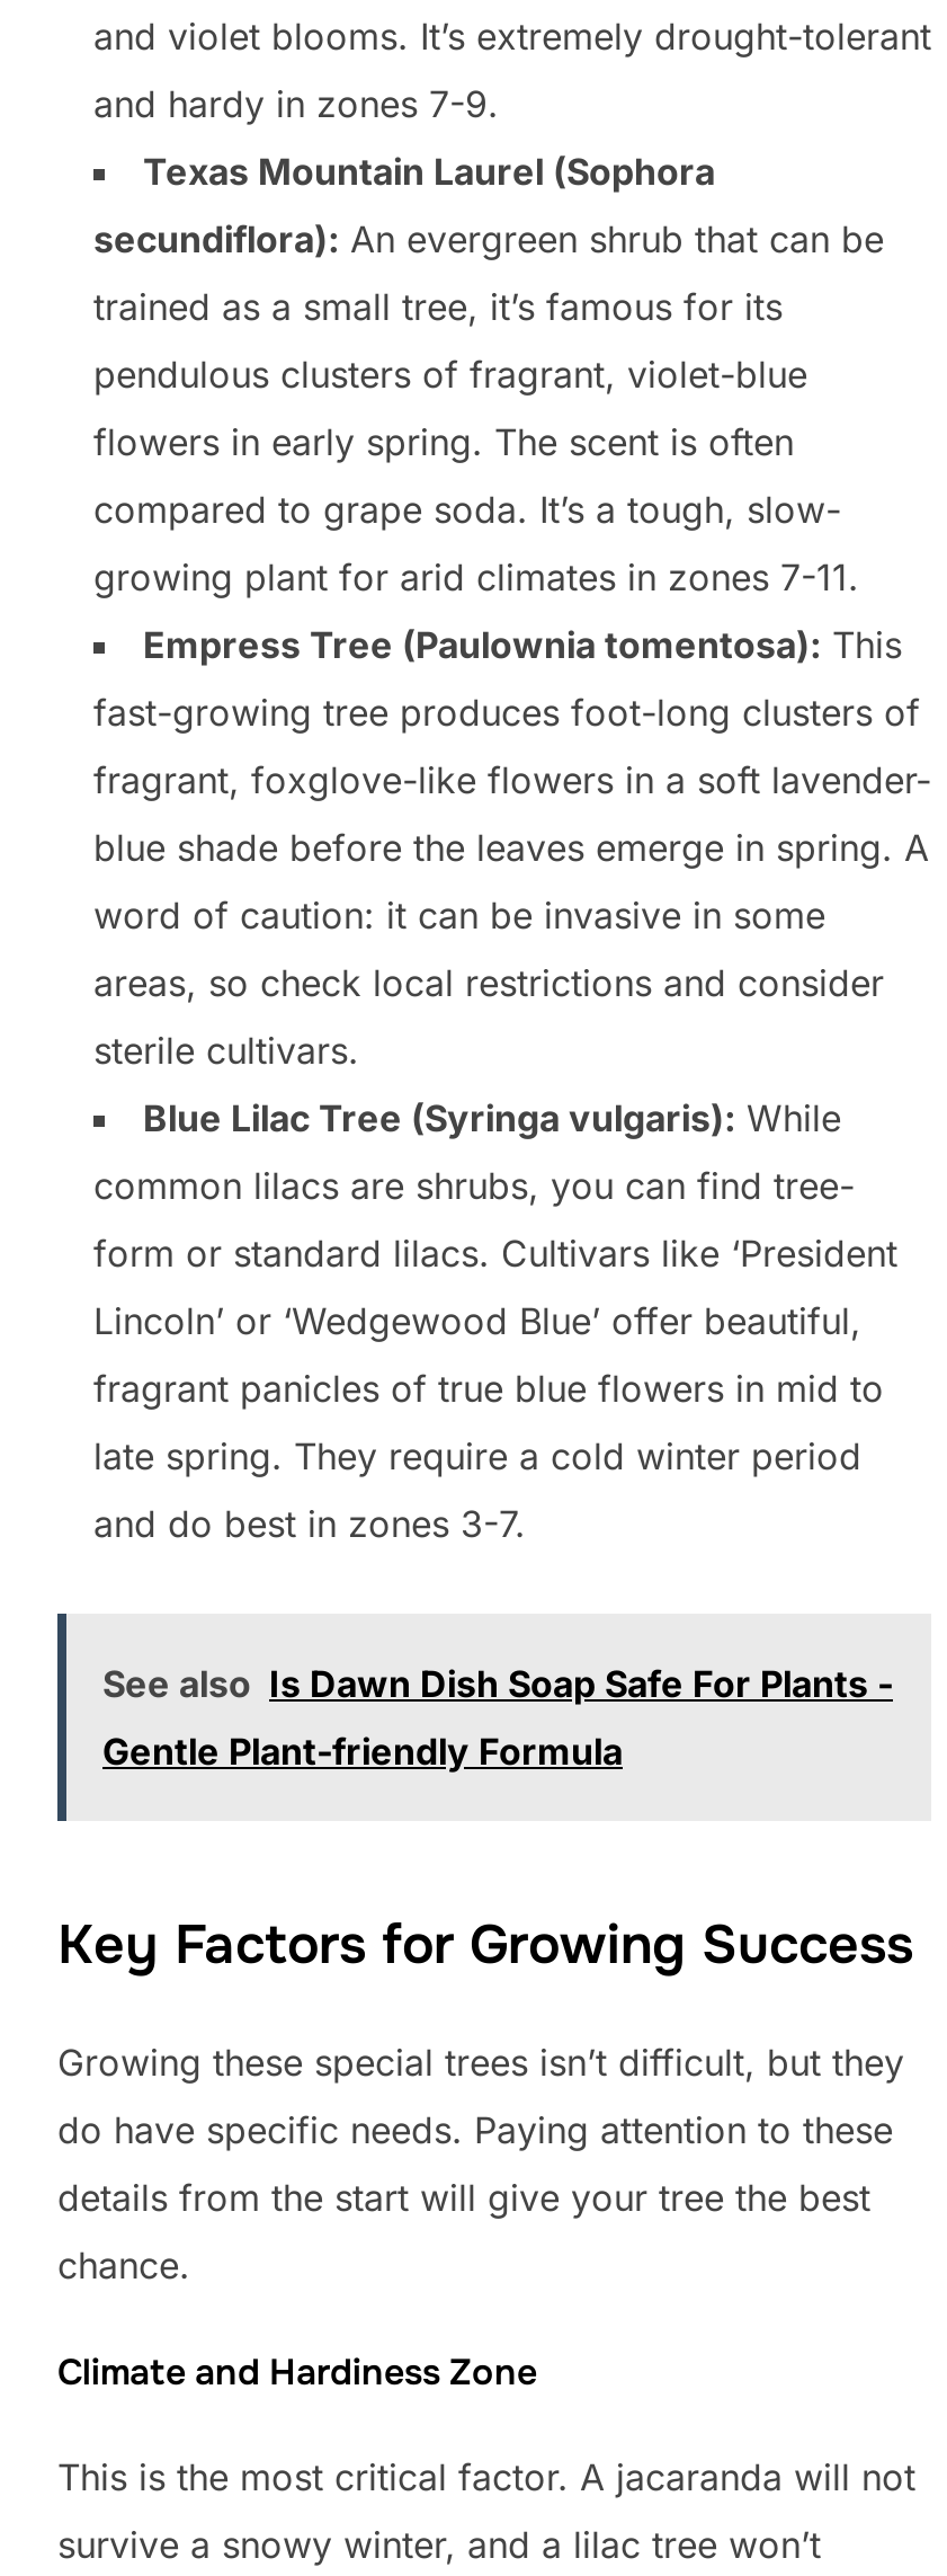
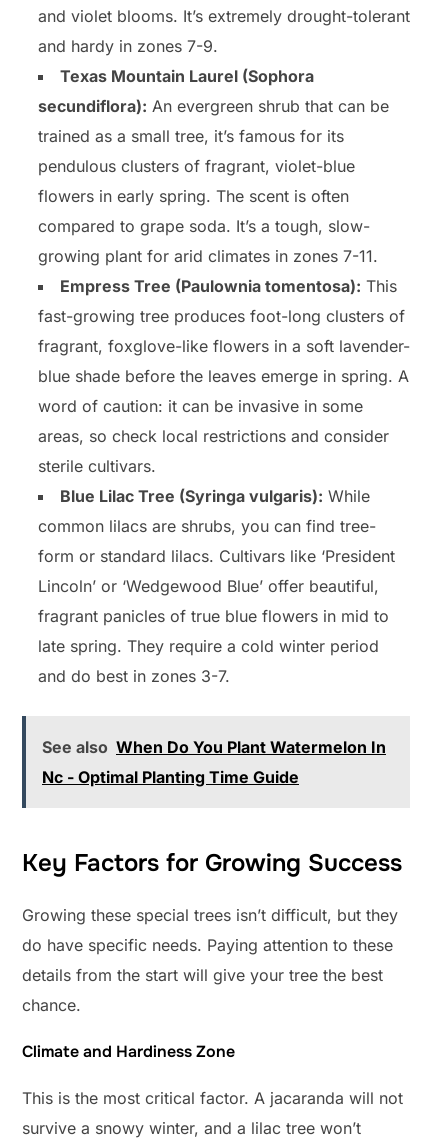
[102,1661,893,1706] See also Is Dawn Dish Soap Safe For Plants - -> [42,737,386,757] See also When Do You Plant Watermelon In
[102,1729,623,1774] Gentle Plant-friendly Formula -> [42,767,299,787] Nc - Optimal Planting Time Guide

